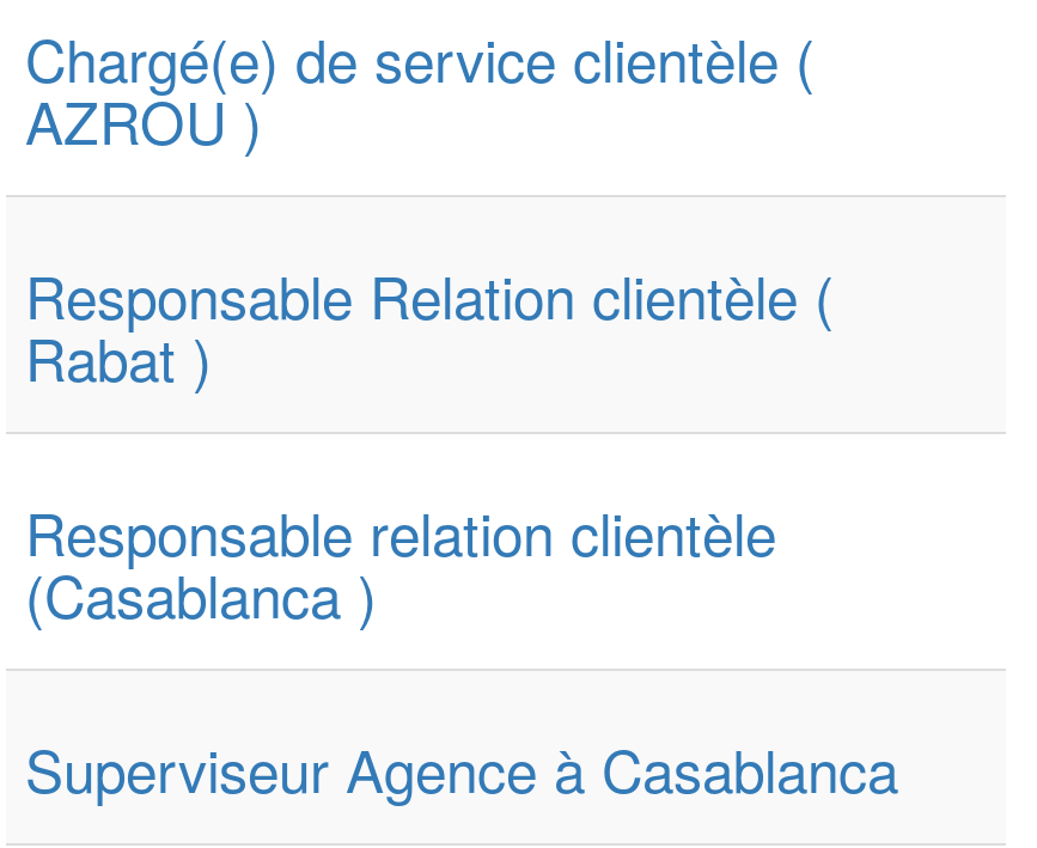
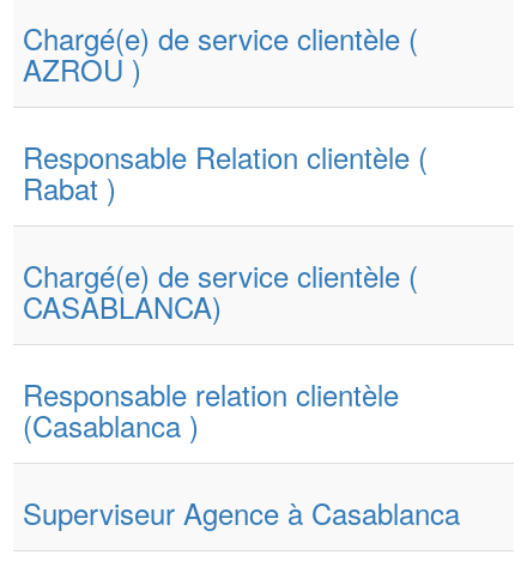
none -> [23,254,418,328] Chargé(e) de service clientèle ( | CASABLANCA)

